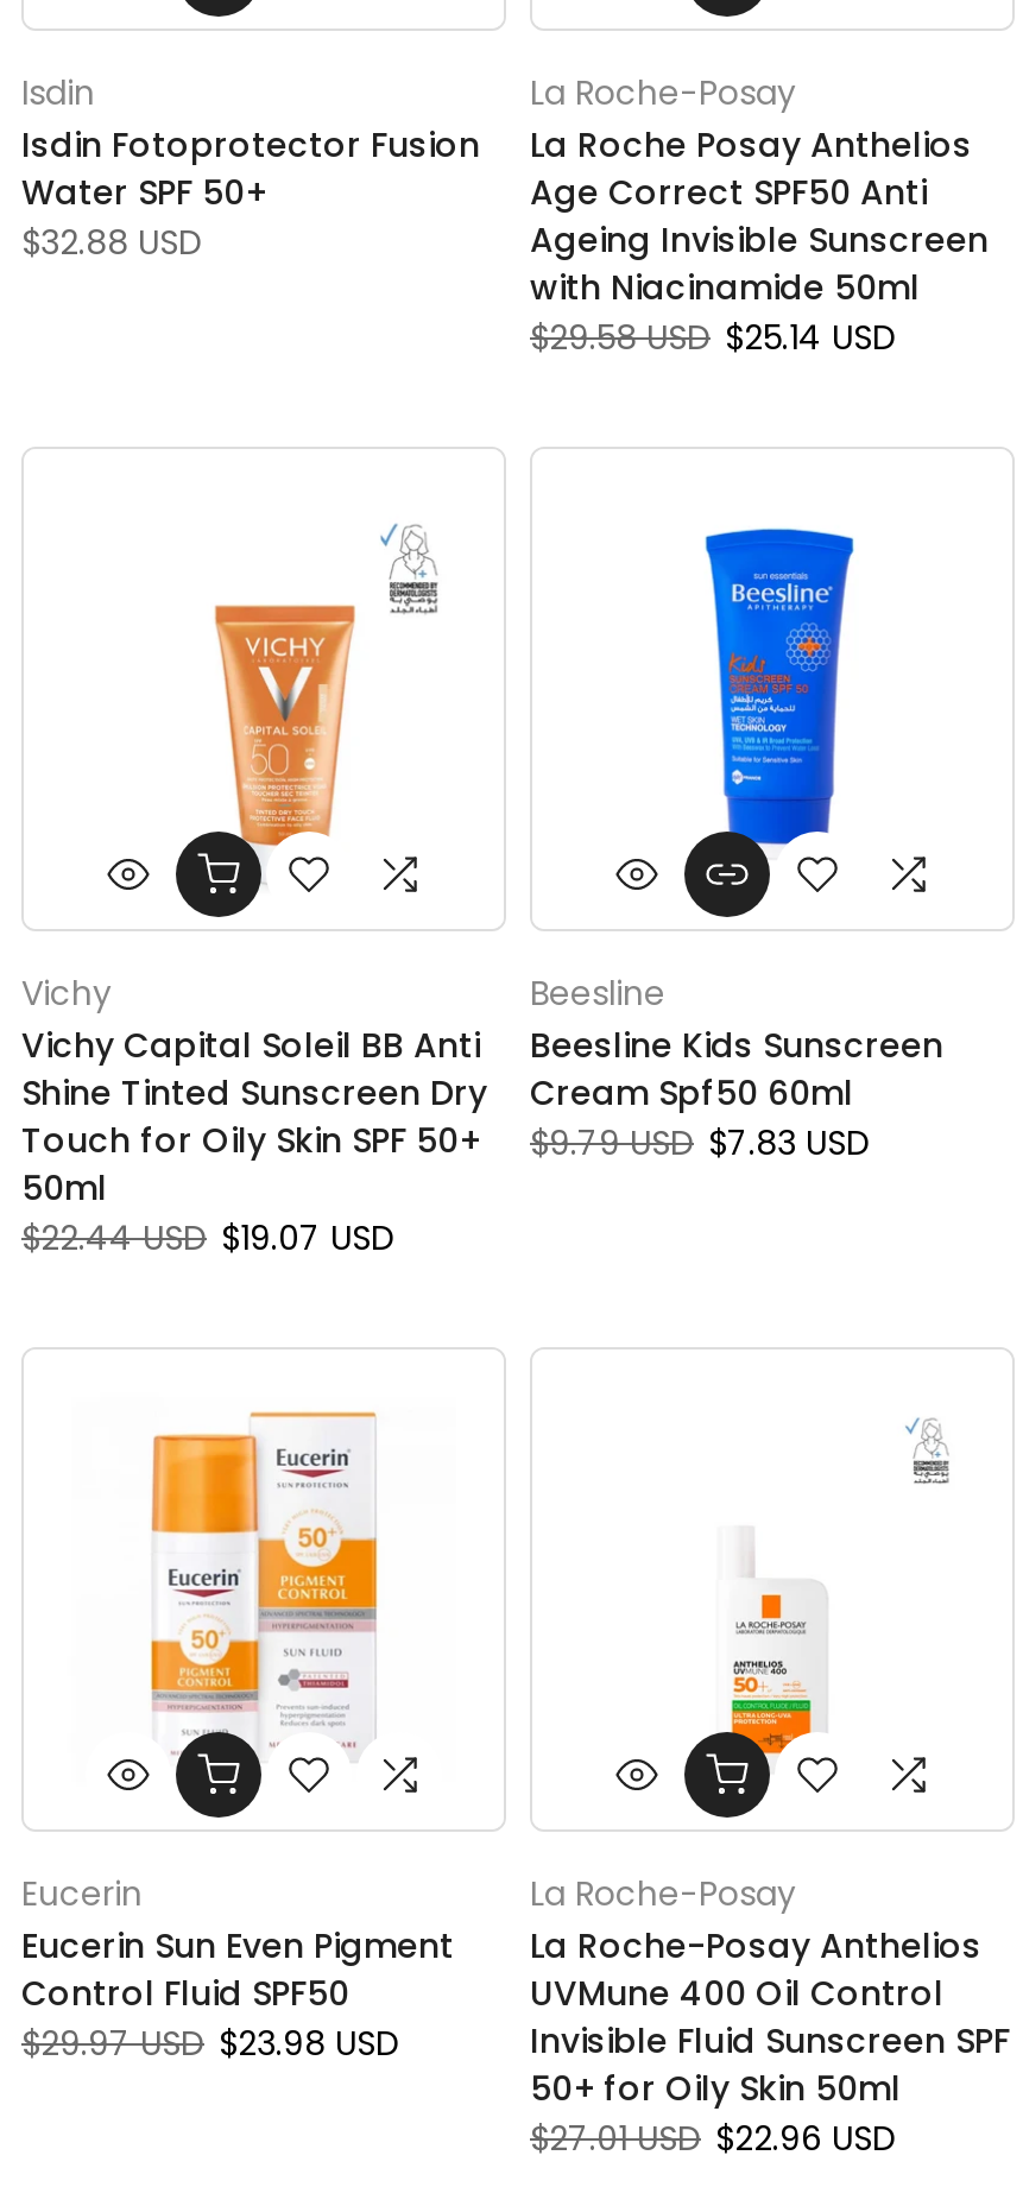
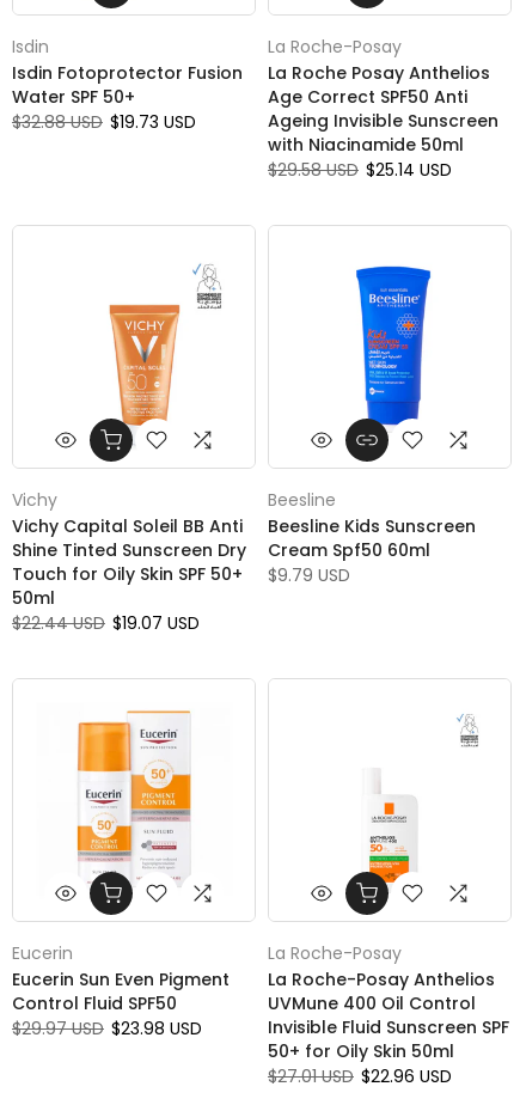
[21,219,202,266] $32.88 USD -> [12,110,196,134] $32.88 USD $19.73 USD
[21,1117,870,1167] Touch for Oily Skin SPF 50+ $9.79 USD $7.83 USD -> [12,562,350,587] Touch for Oily Skin SPF 50+ $9.79 USD

